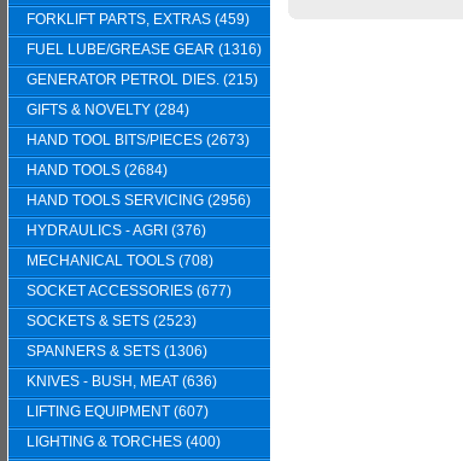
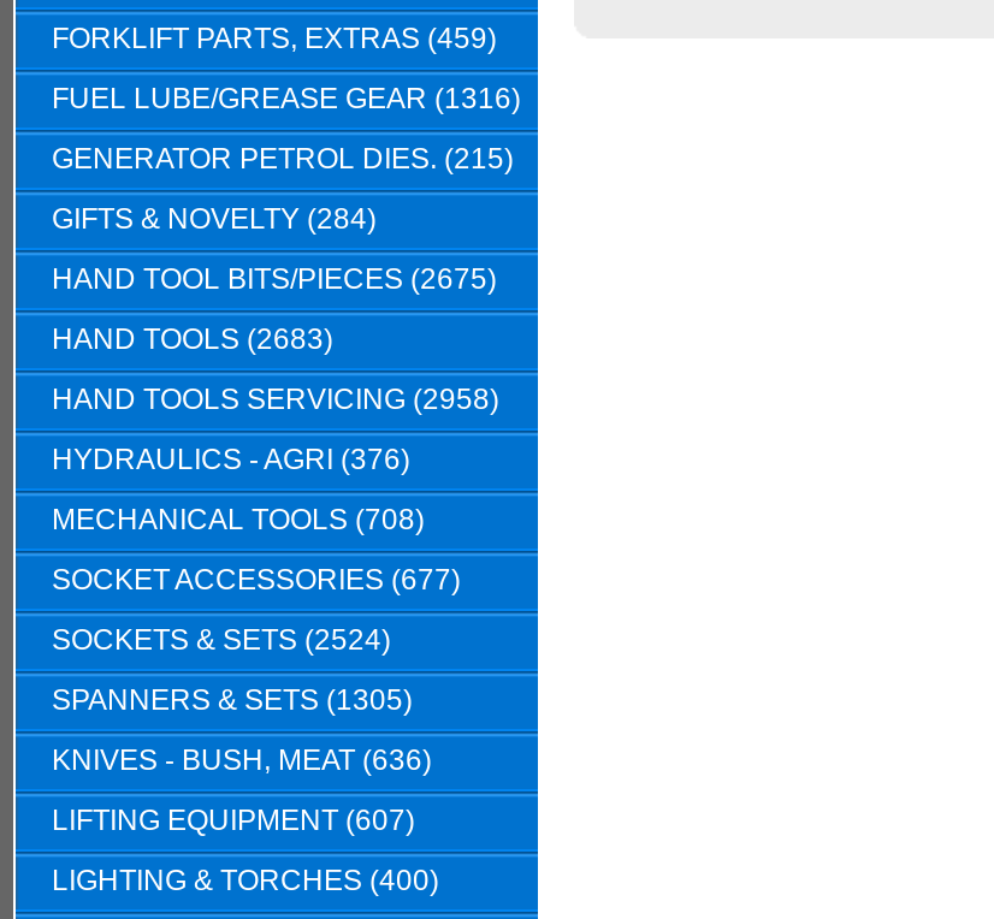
[27,132,250,148] HAND TOOL BITS/PIECES (2673) -> [52,262,497,296] HAND TOOL BITS/PIECES (2675)
[27,162,168,179] HAND TOOLS (2684) -> [52,322,333,356] HAND TOOLS (2683)
[27,192,251,209] HAND TOOLS SERVICING (2956) -> [52,383,499,416] HAND TOOLS SERVICING (2958)
[27,313,197,329] SOCKETS & SETS (2523) -> [52,623,391,657] SOCKETS & SETS (2524)
[27,343,207,360] SPANNERS & SETS (1306) -> [52,683,413,717] SPANNERS & SETS (1305)

